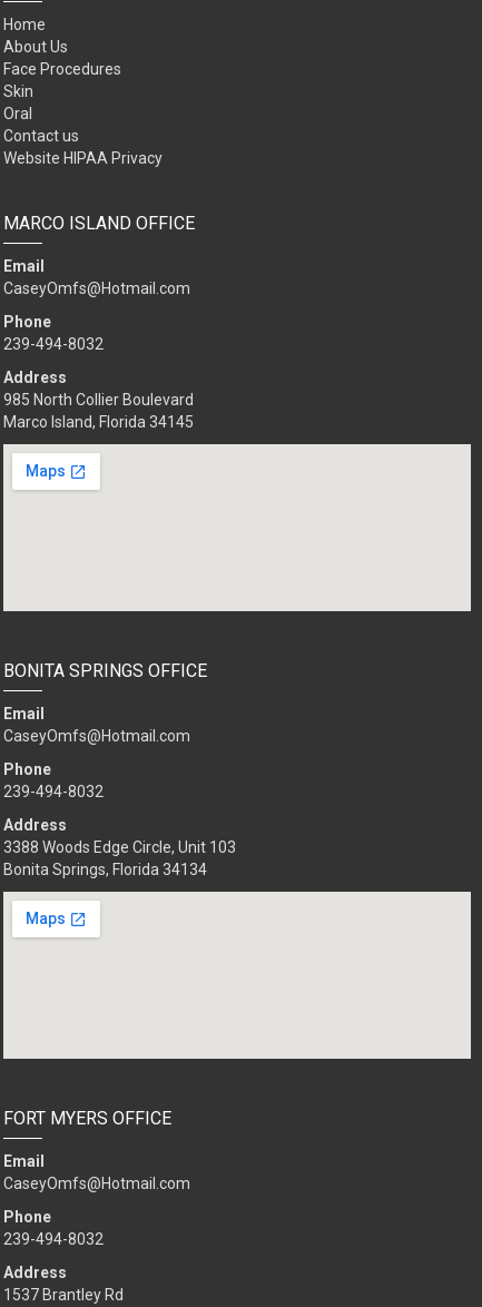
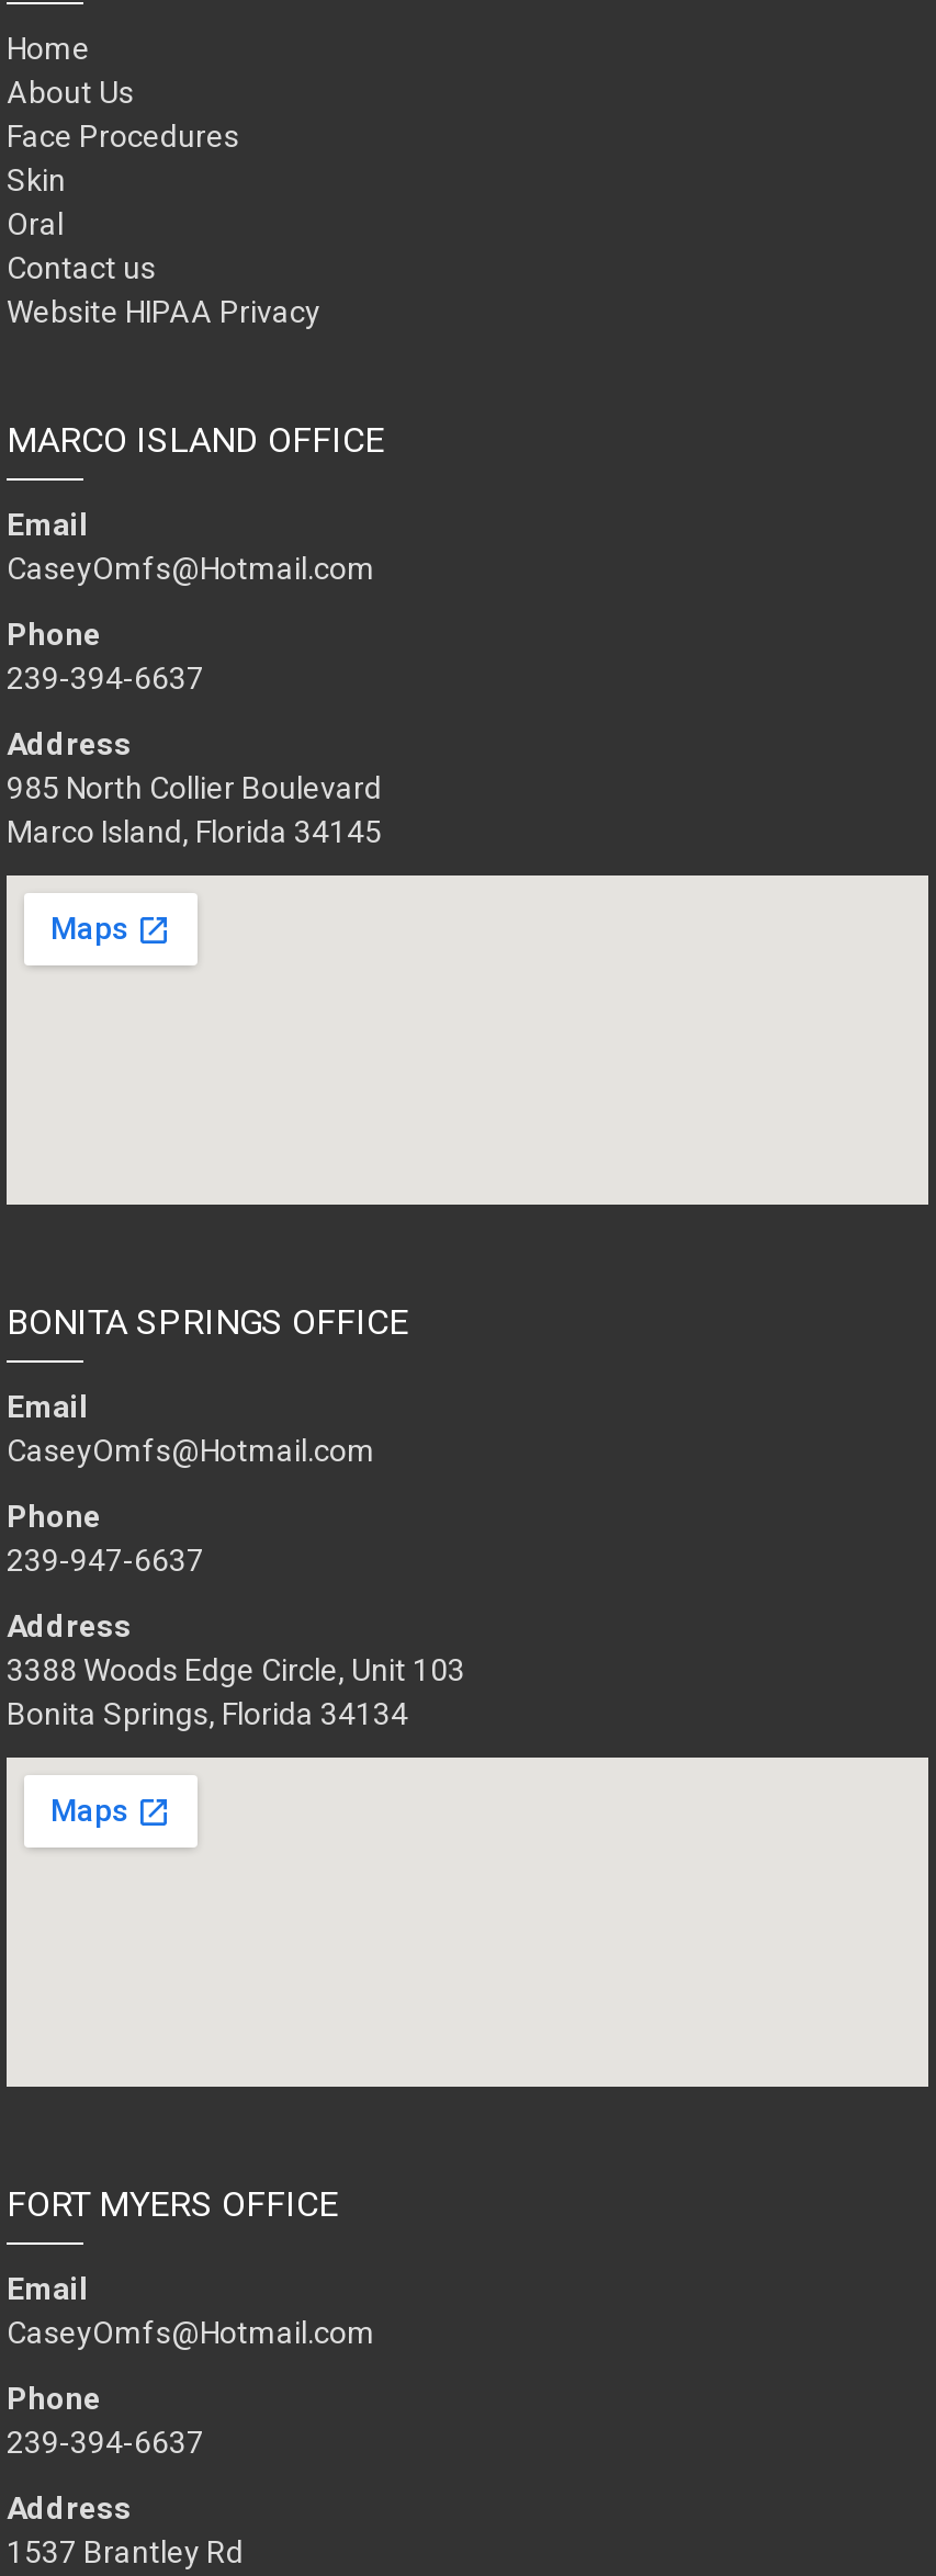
[3,335,104,353] 239-494-8032 -> [7,660,204,696] 239-394-6637
[3,783,104,800] 239-494-8032 -> [7,1543,204,1578] 239-947-6637
[3,1230,104,1248] 239-494-8032 -> [7,2425,204,2460] 239-394-6637

